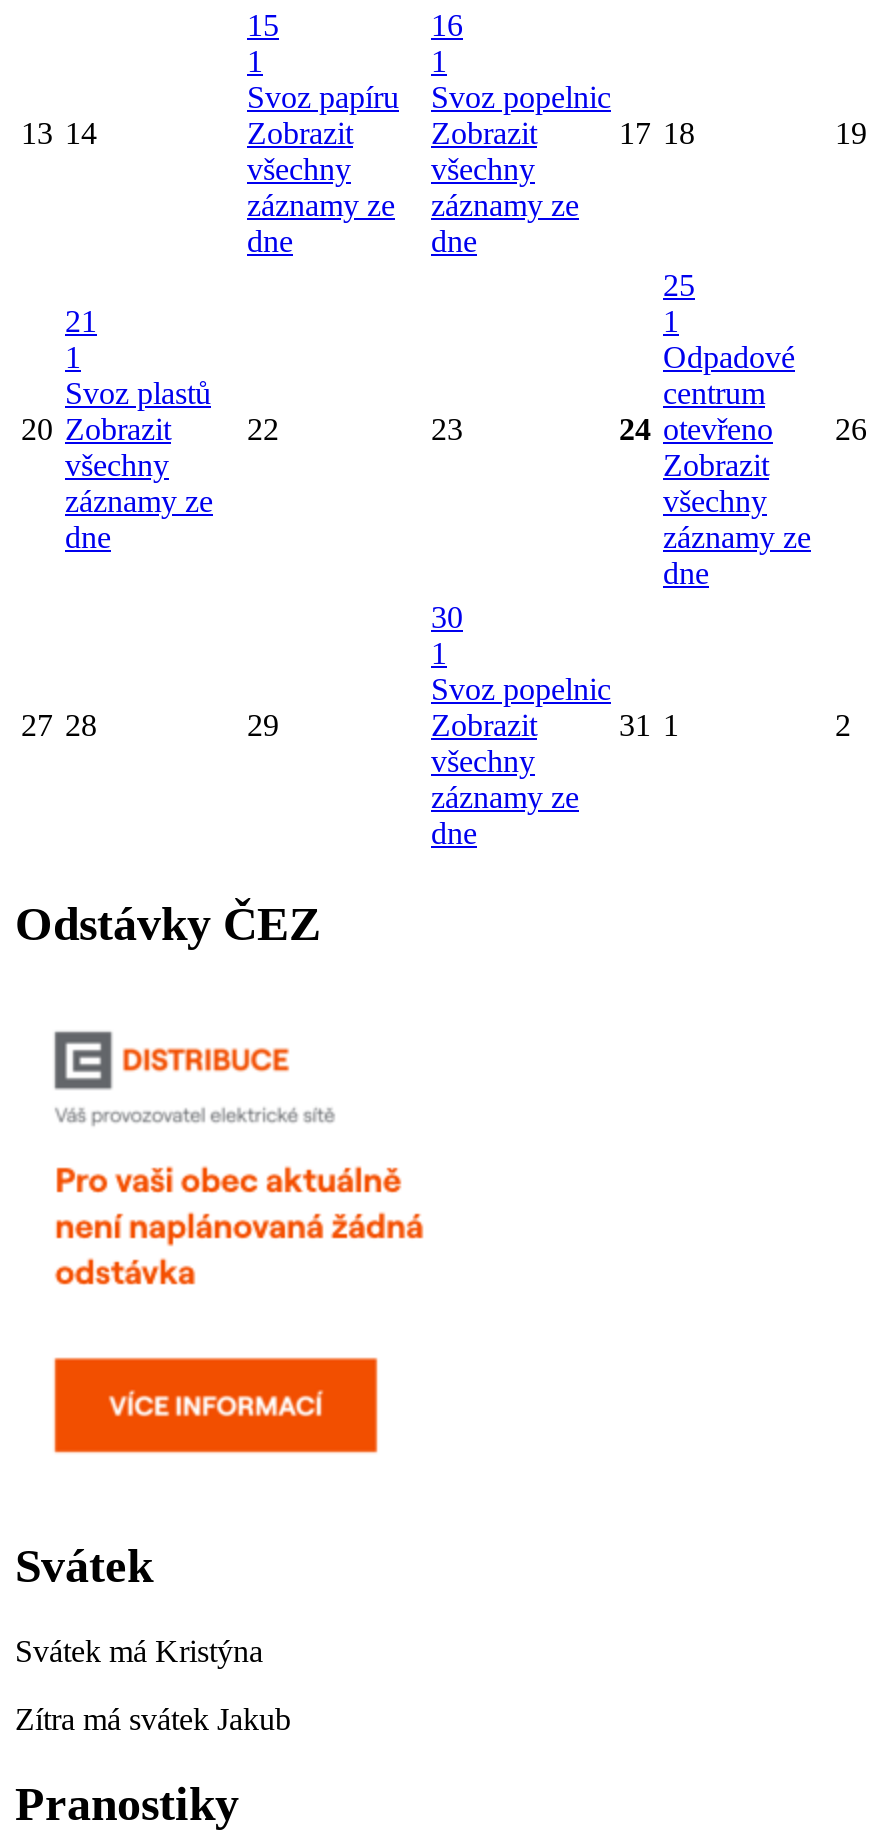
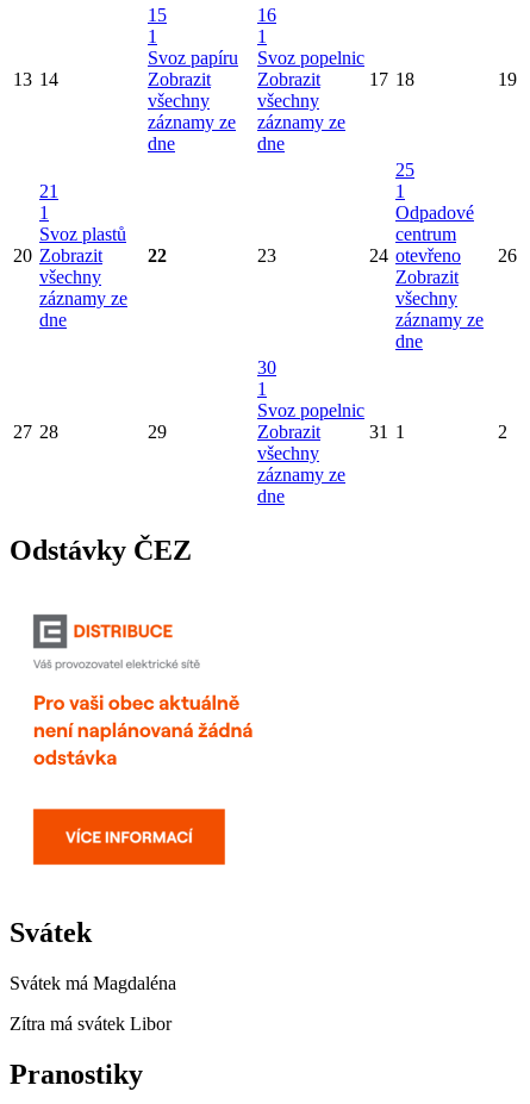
[15,1634,263,1668] Svátek má Kristýna -> [10,973,176,993] Svátek má Magdaléna
[15,1702,291,1736] Zítra má svátek Jakub -> [10,1013,172,1033] Zítra má svátek Libor

